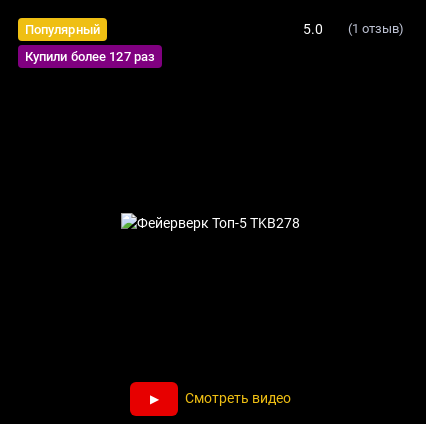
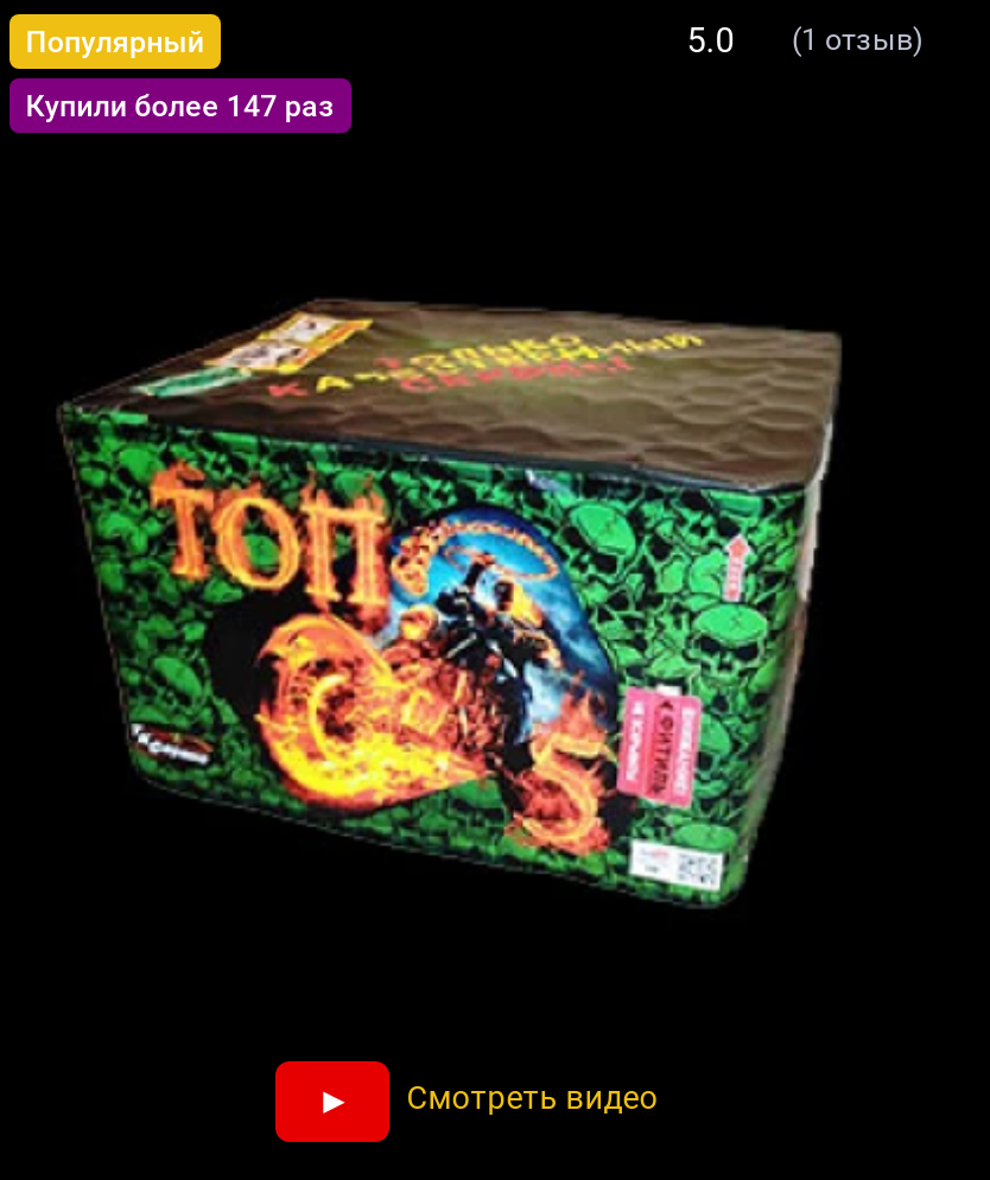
none -> [57,299,843,907] [image]
[25,49,155,64] Купили более 127 раз -> [25,88,335,123] Купили более 147 раз

